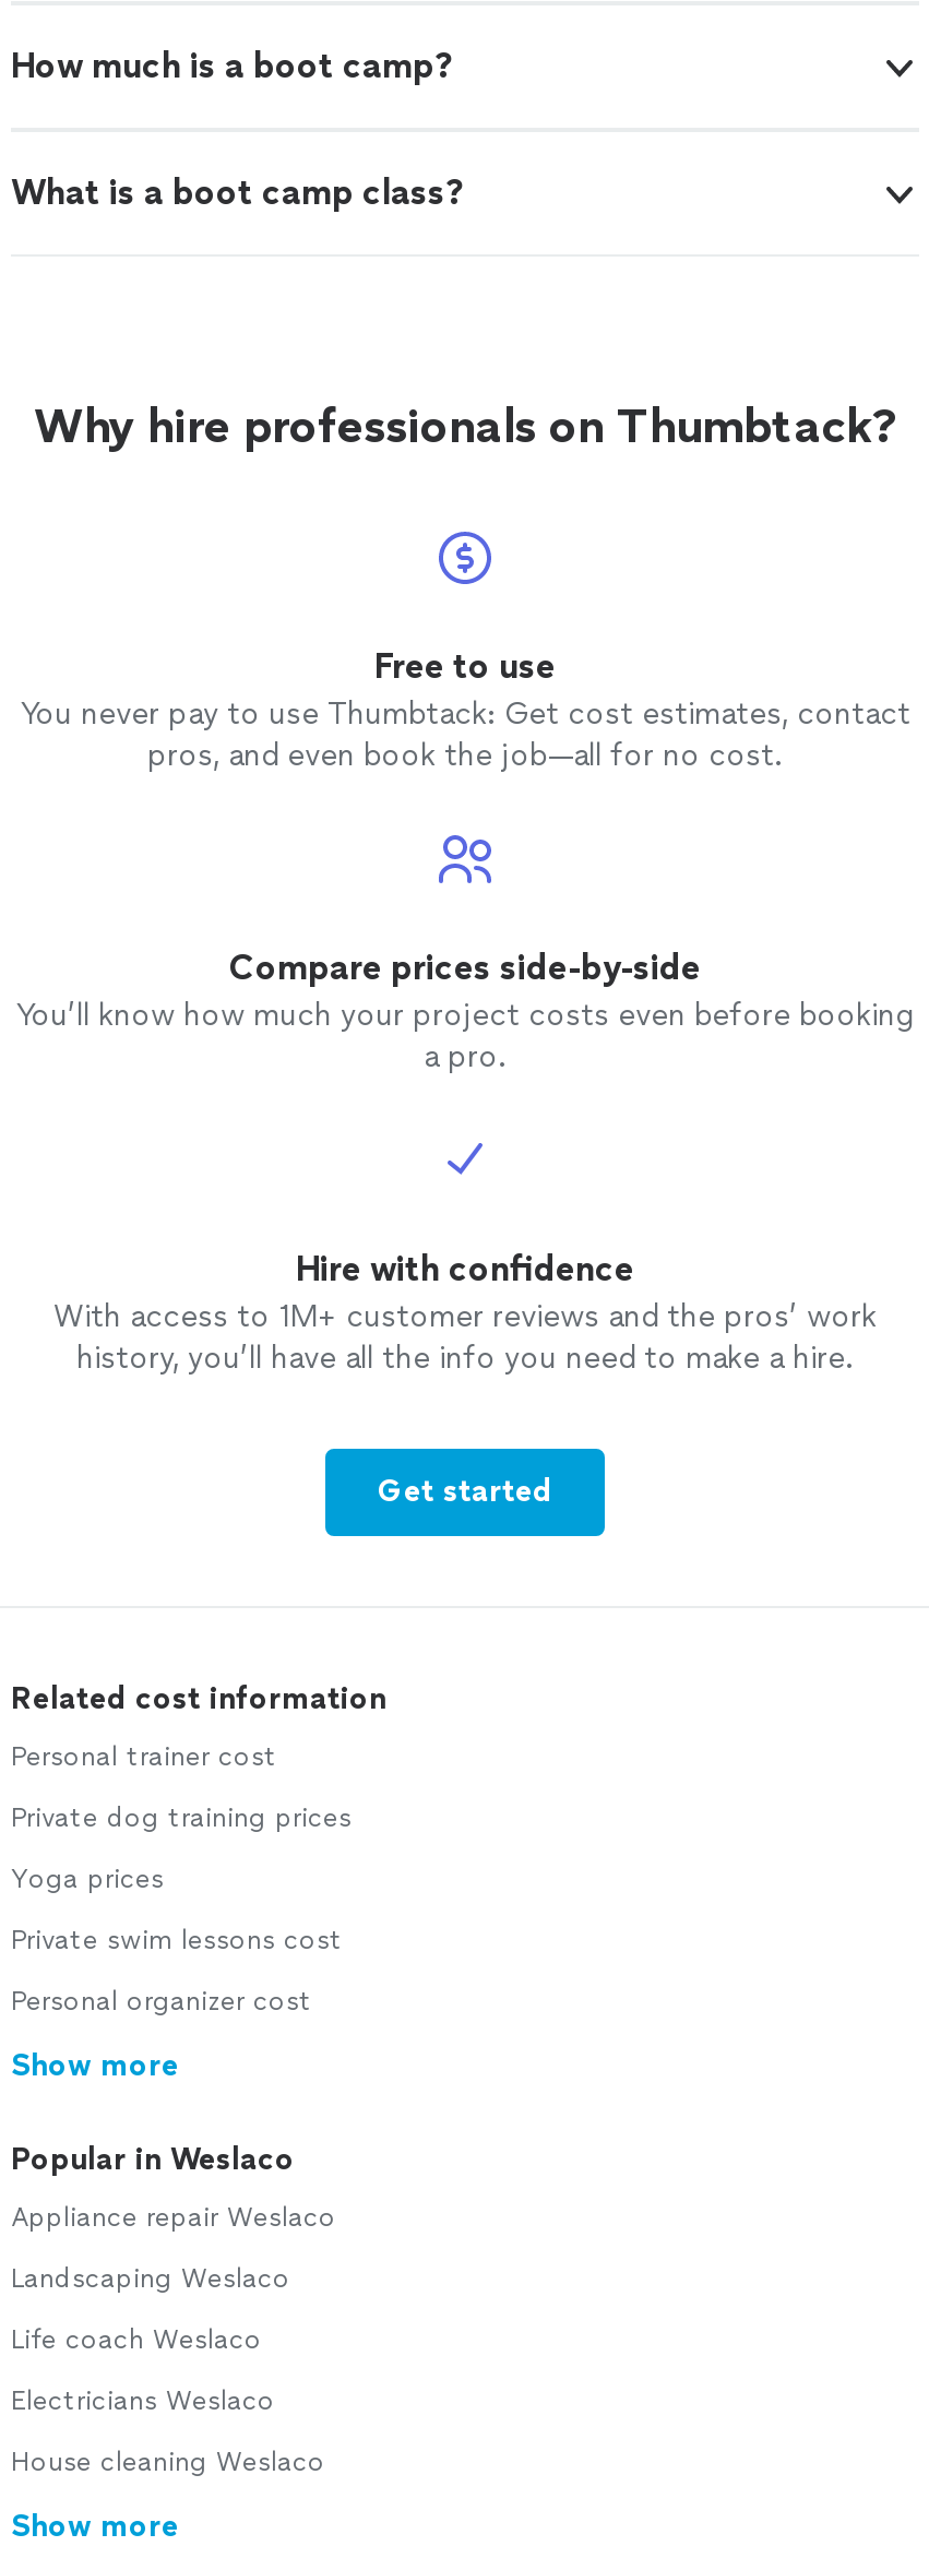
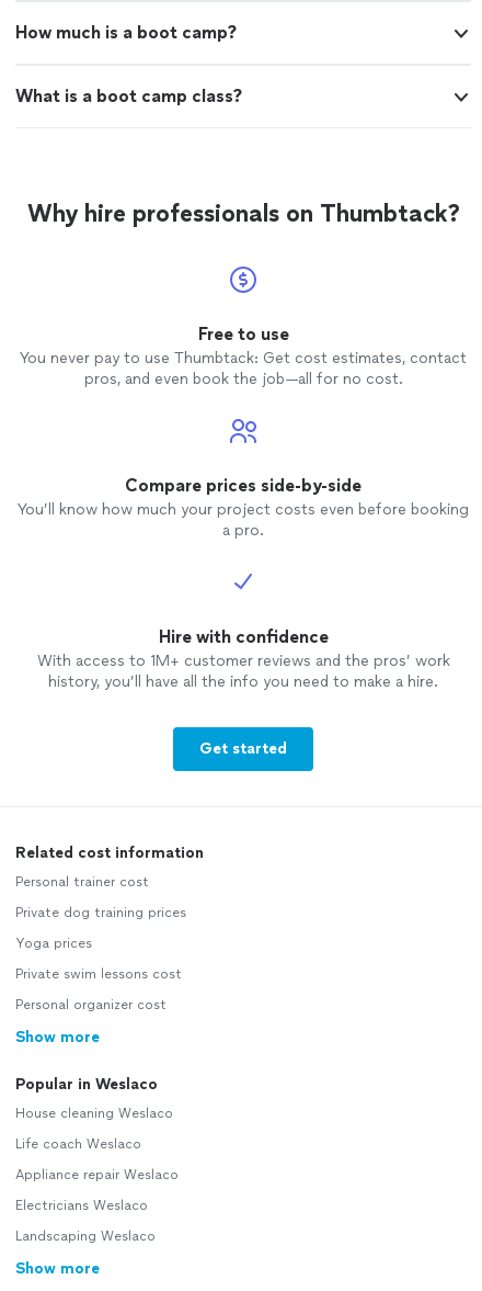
moved [11,2201,336,2415] -> [15,1136,179,1244]: Life coach Weslaco | Appliance repair Weslaco | Electricians Weslaco | Landscaping Weslaco
moved [11,2446,325,2476] -> [15,1106,173,1121]: House cleaning Weslaco

